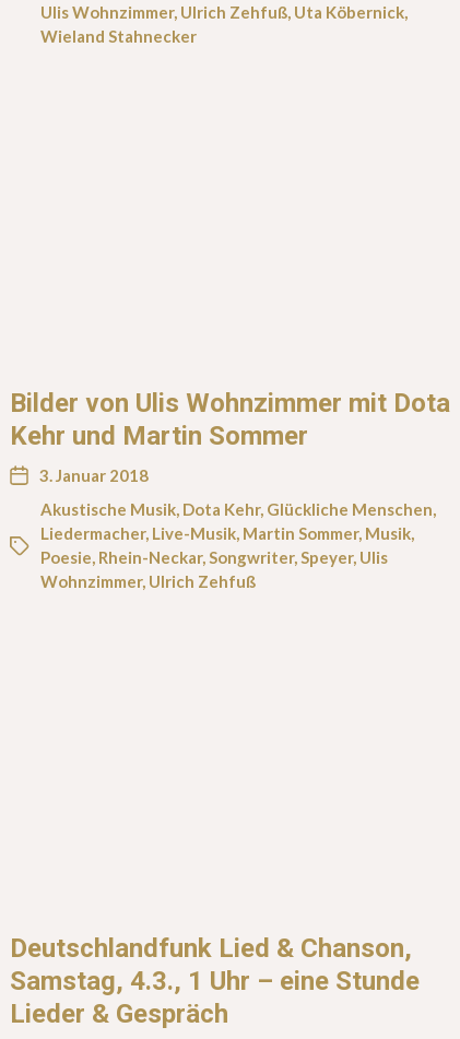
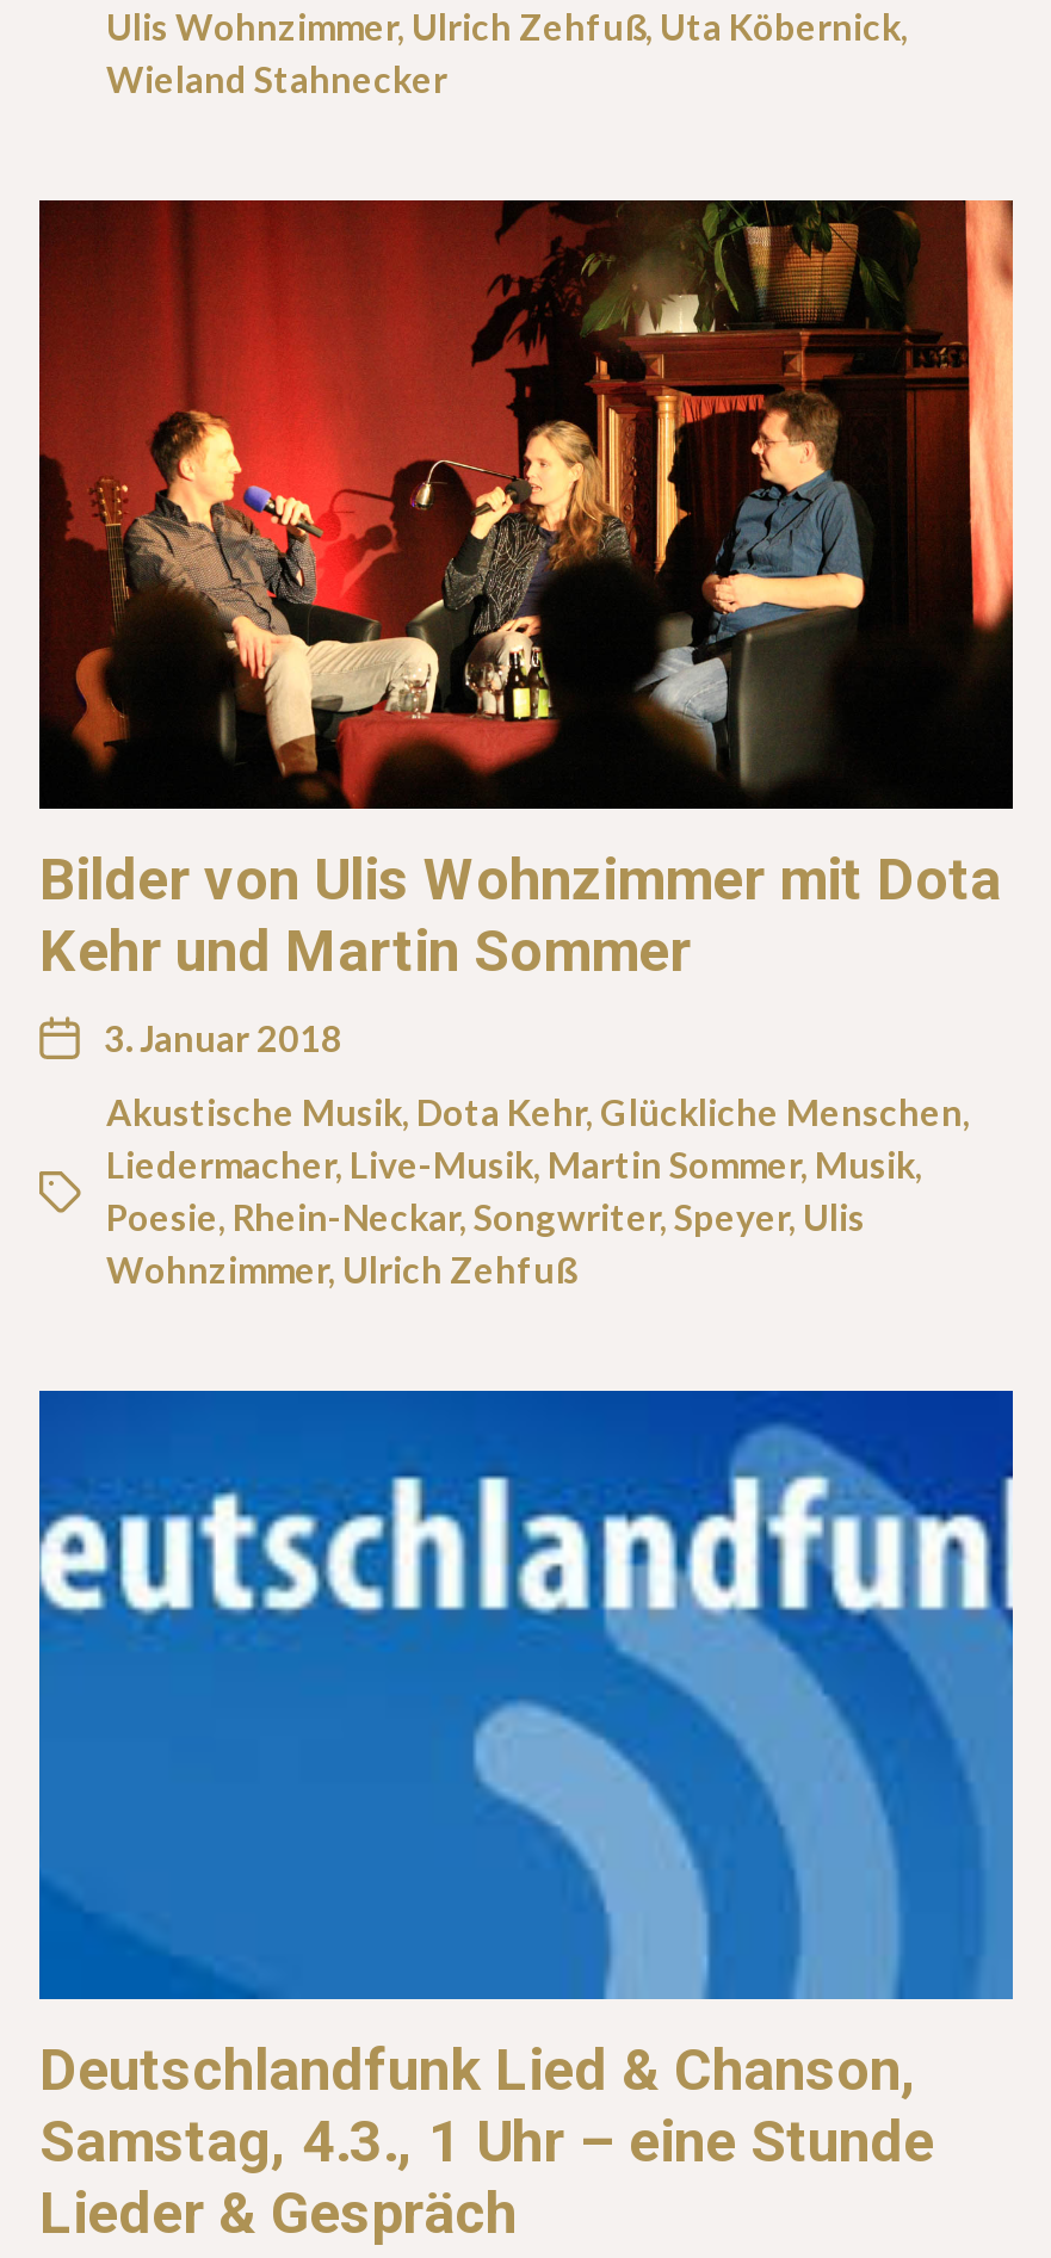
none -> [37,198,1015,811] [image]
none -> [37,1388,1015,2002] [image]

